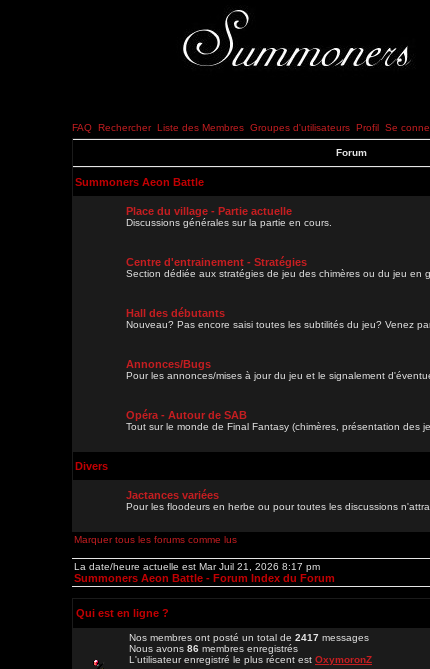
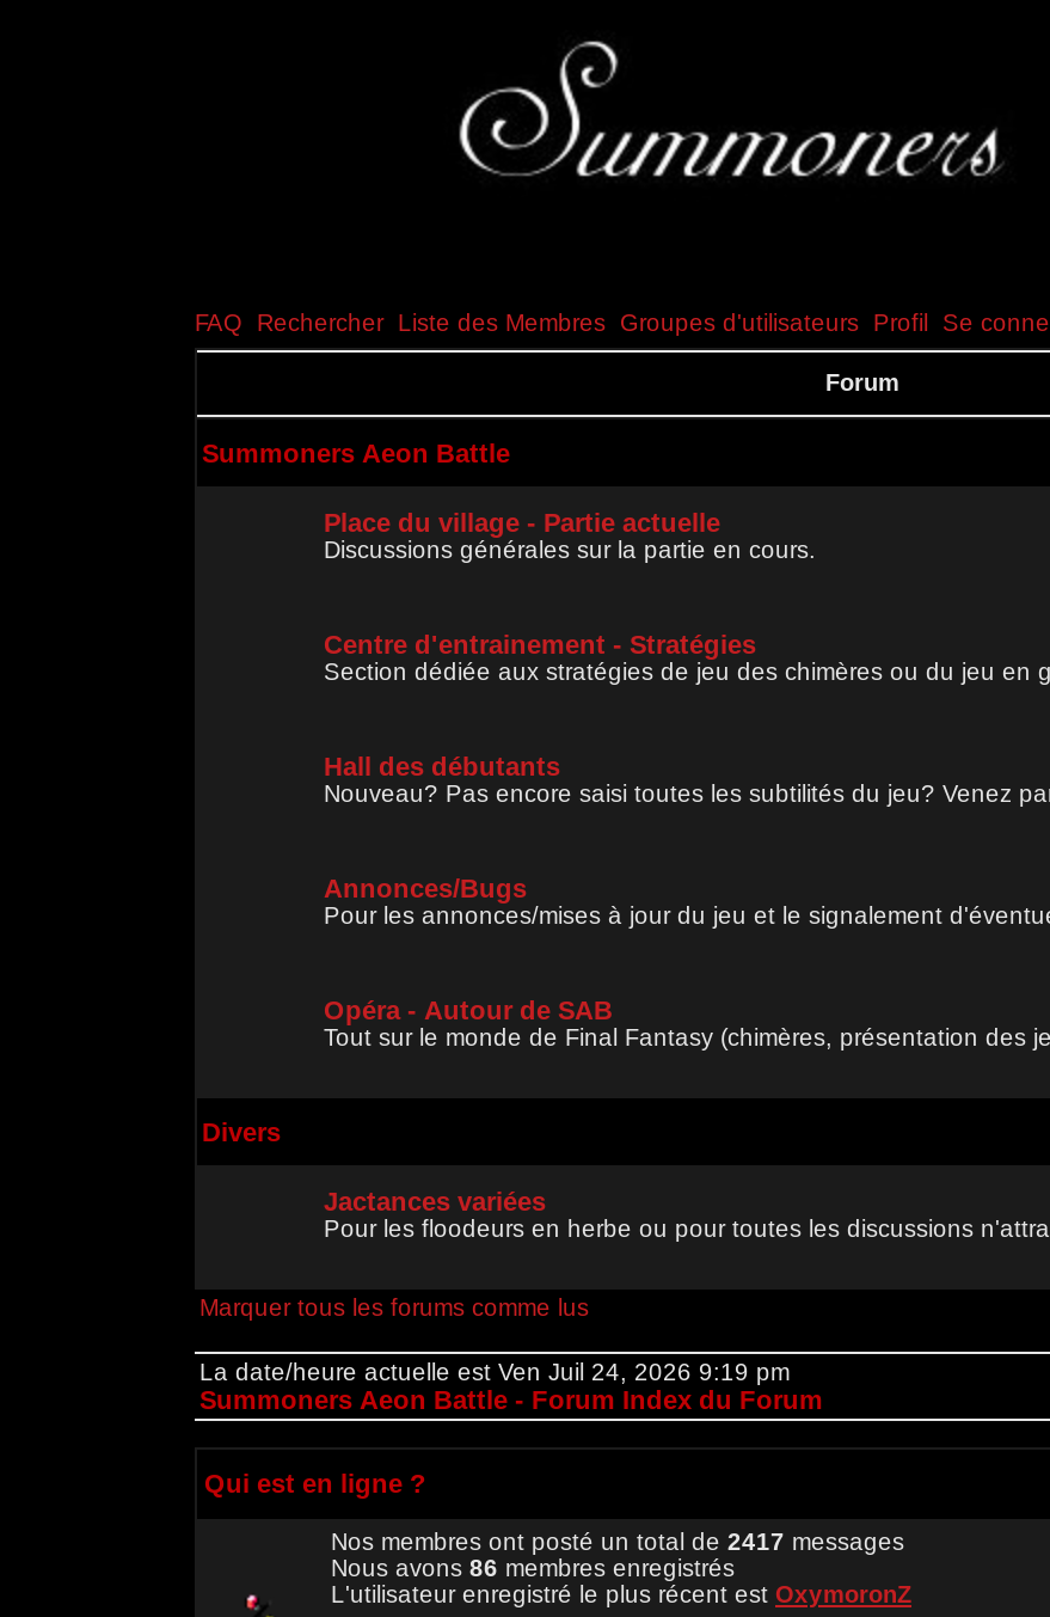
[74,561,320,572] La date/heure actuelle est Mar Juil 21, 2026 8:17 pm -> [199,1359,790,1385] La date/heure actuelle est Ven Juil 24, 2026 9:19 pm

